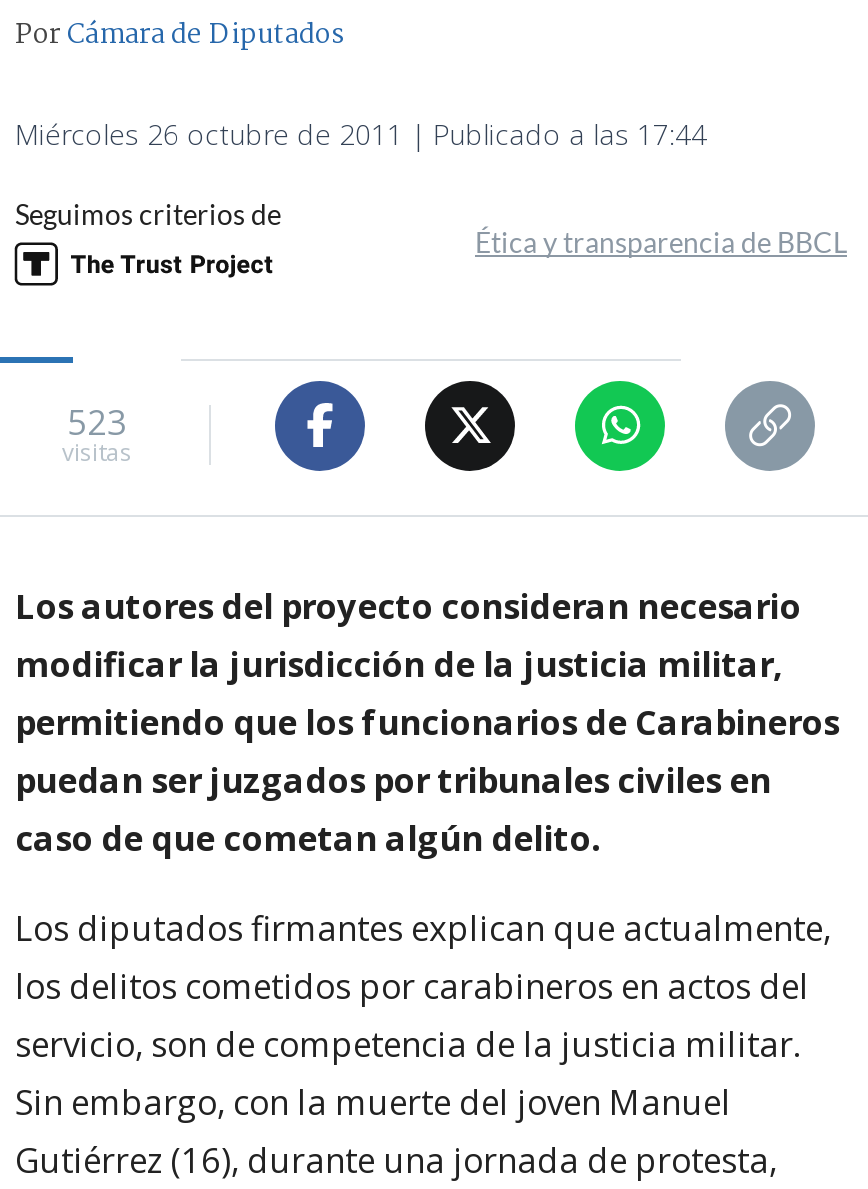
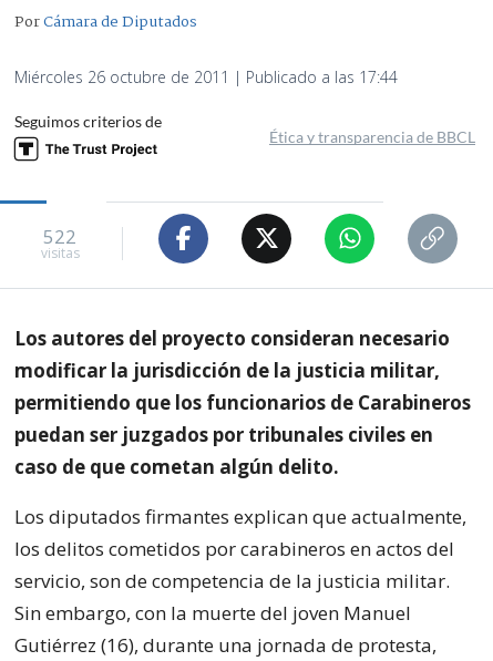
[67,400,127,446] 523 -> [43,224,76,249] 522

